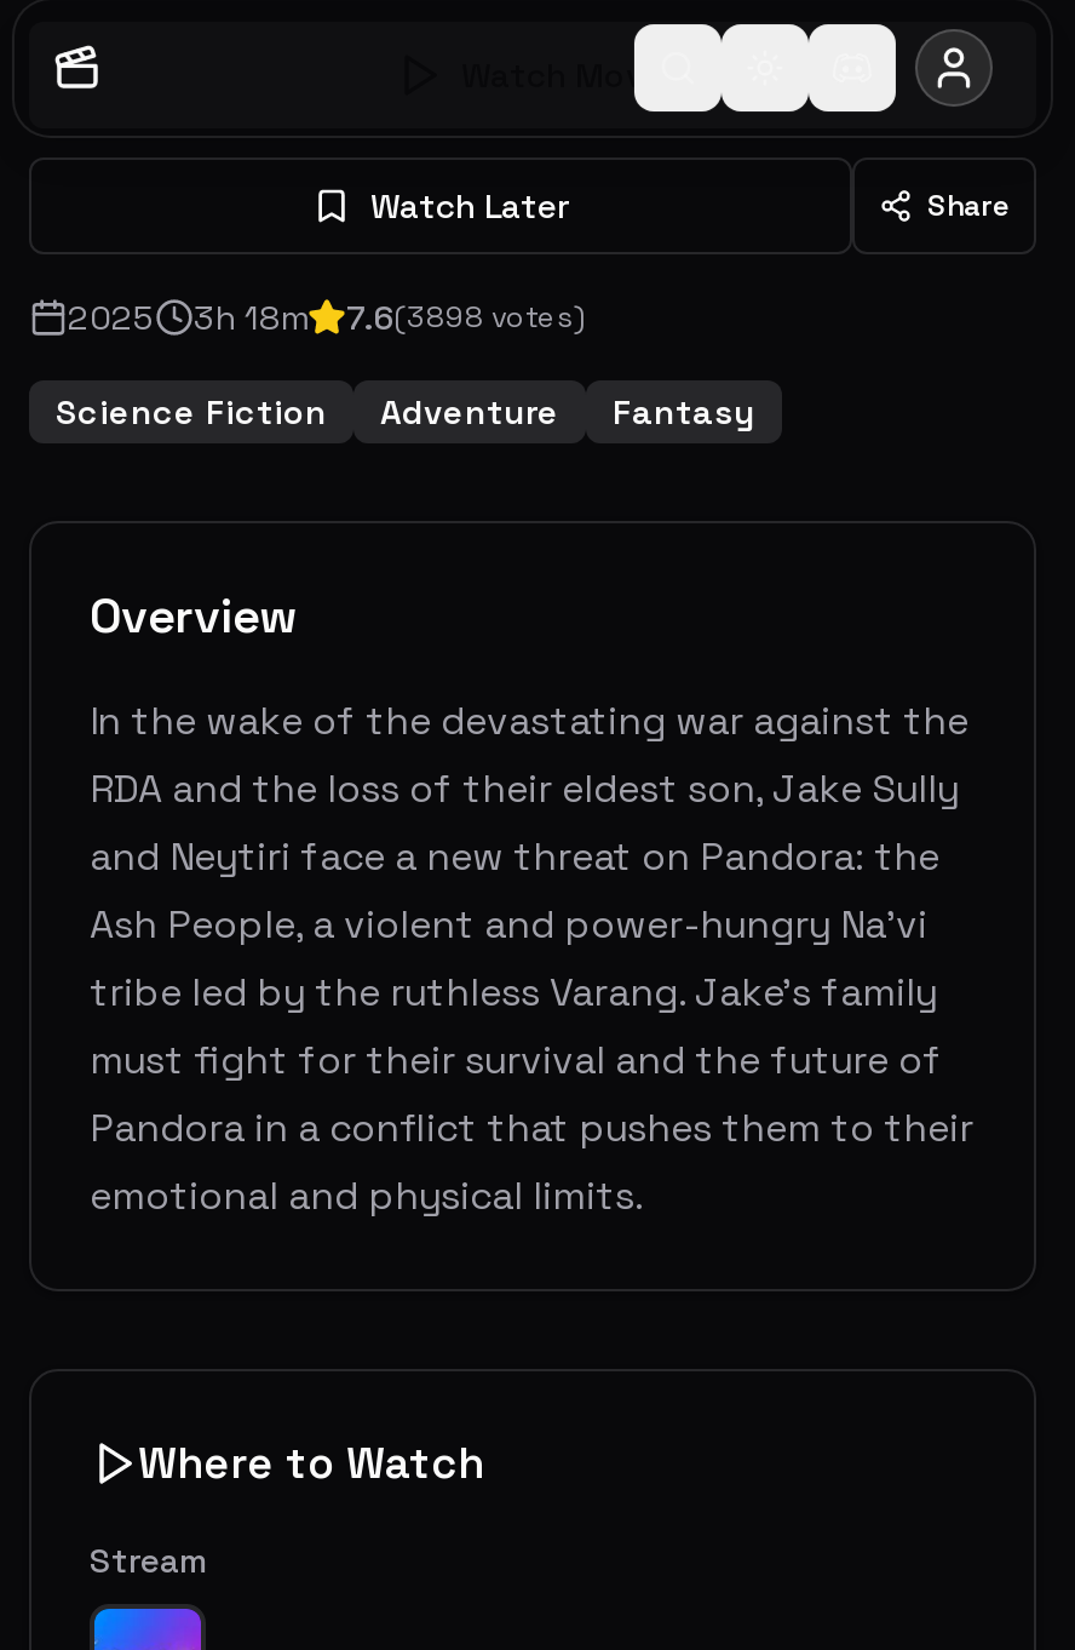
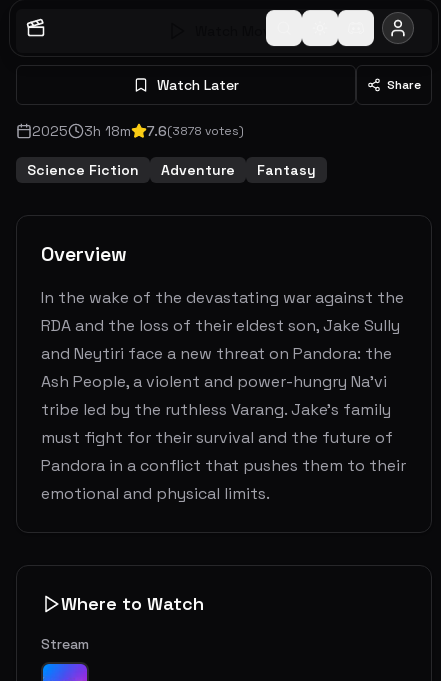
[346,296,586,339] 7.6(3898 votes) -> [147,122,244,140] 7.6(3878 votes)

